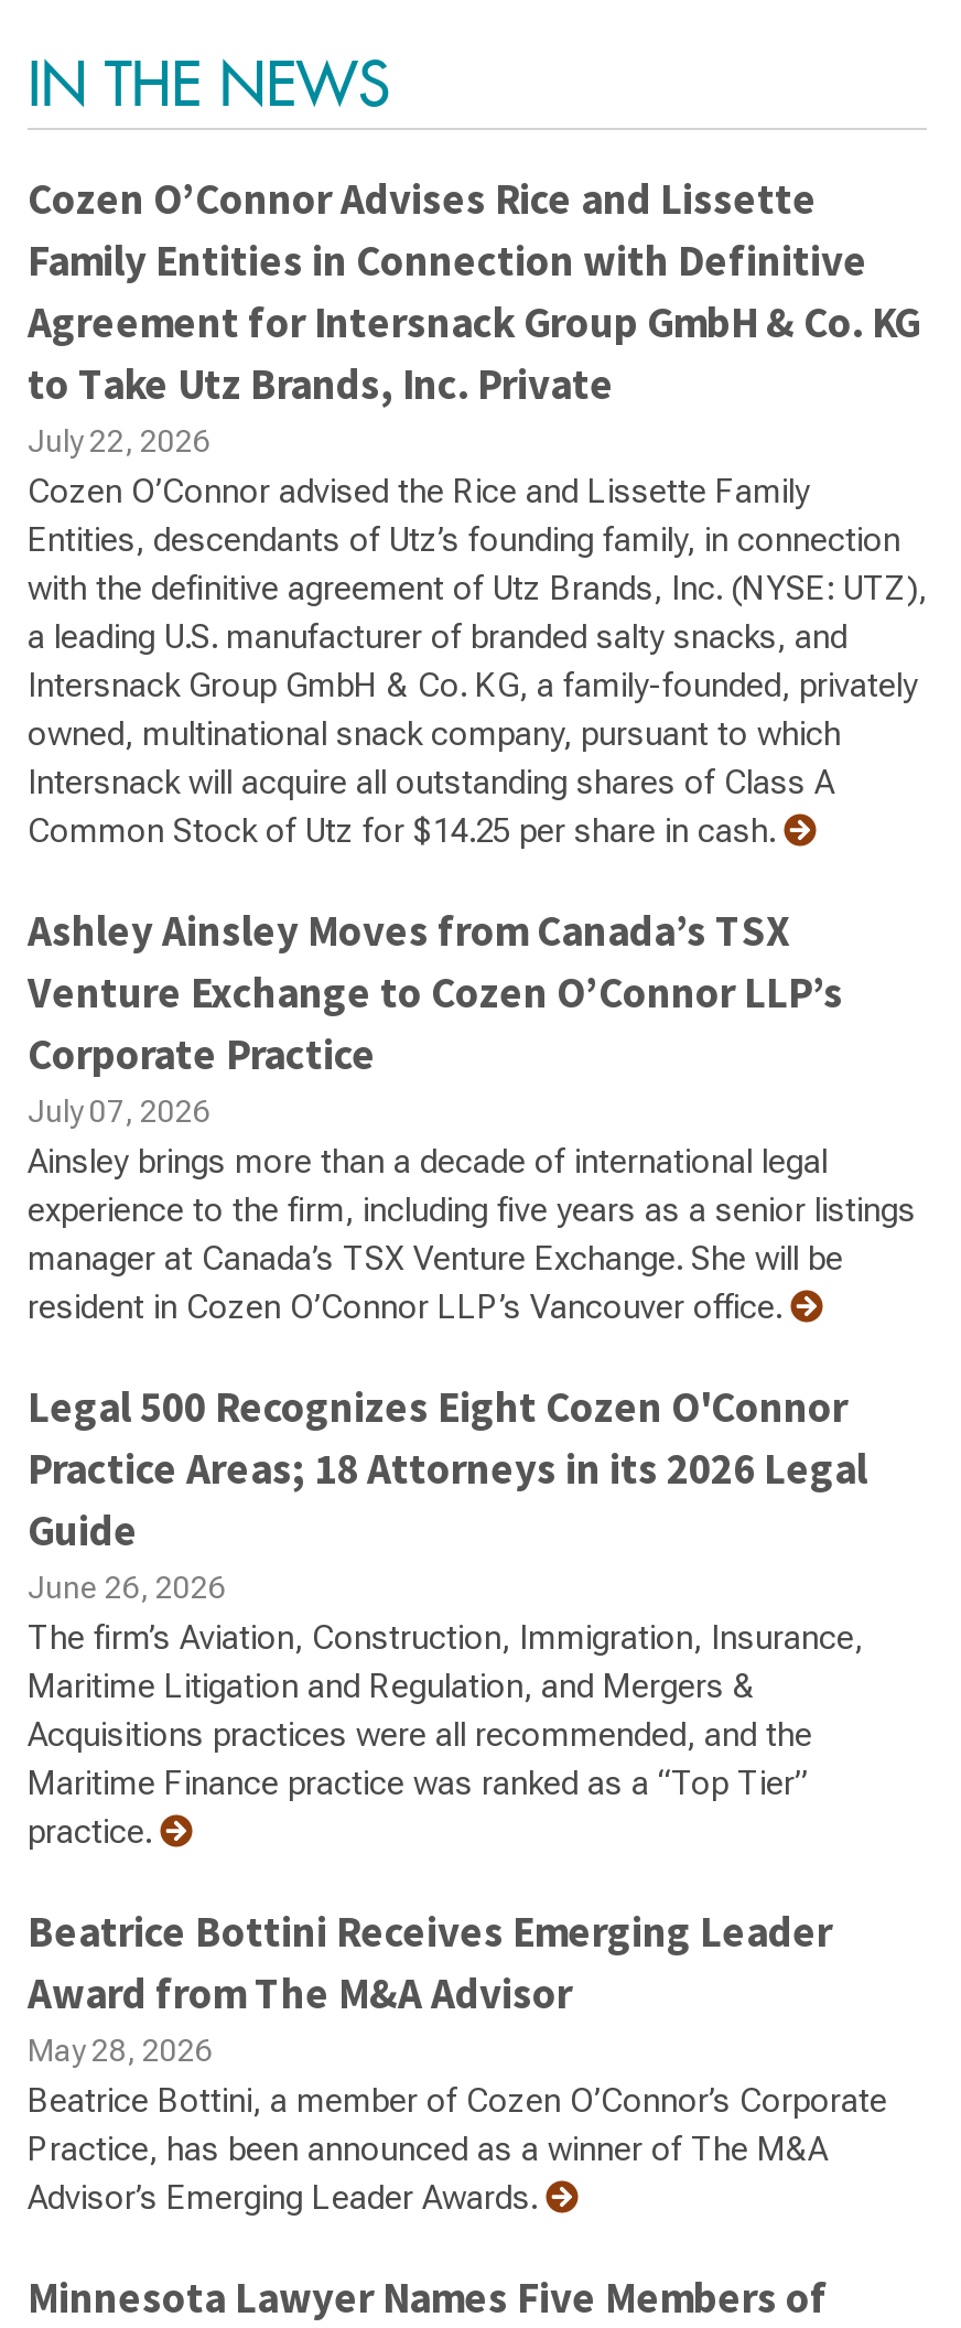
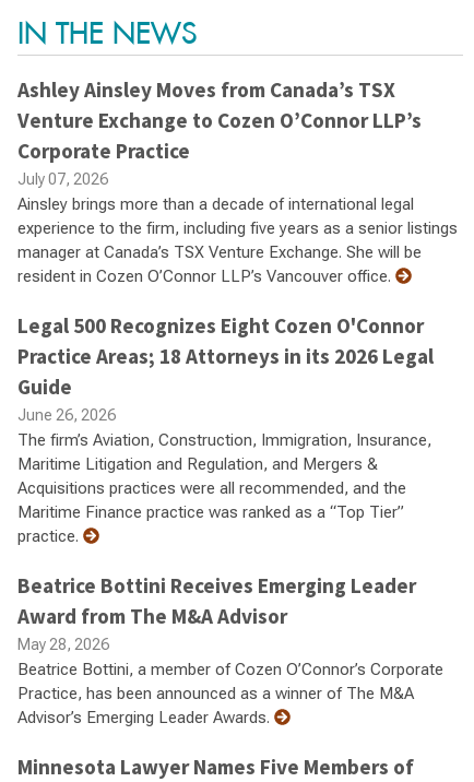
[28,172,927,851] Cozen O’Connor Advises Rice and Lissette | Family Entities in Connection with Definitive | Agreement for Intersnack Group GmbH & Co. KG | to Take Utz Brands, Inc. Private | July 22, 2026 | Cozen O’Connor advised the Rice and Lissette Family | Entities, descendants of Utz’s founding family, in connection | with the definitive agreement of Utz Brands, Inc. (NYSE: UTZ), | a leading U.S. manufacturer of branded salty snacks, and | Intersnack Group GmbH & Co. KG, a family-founded, privately | owned, multinational snack company, pursuant to which | Intersnack will acquire all outstanding shares of Class A | Common Stock of Utz for $14.25 per share in cash. -> none

